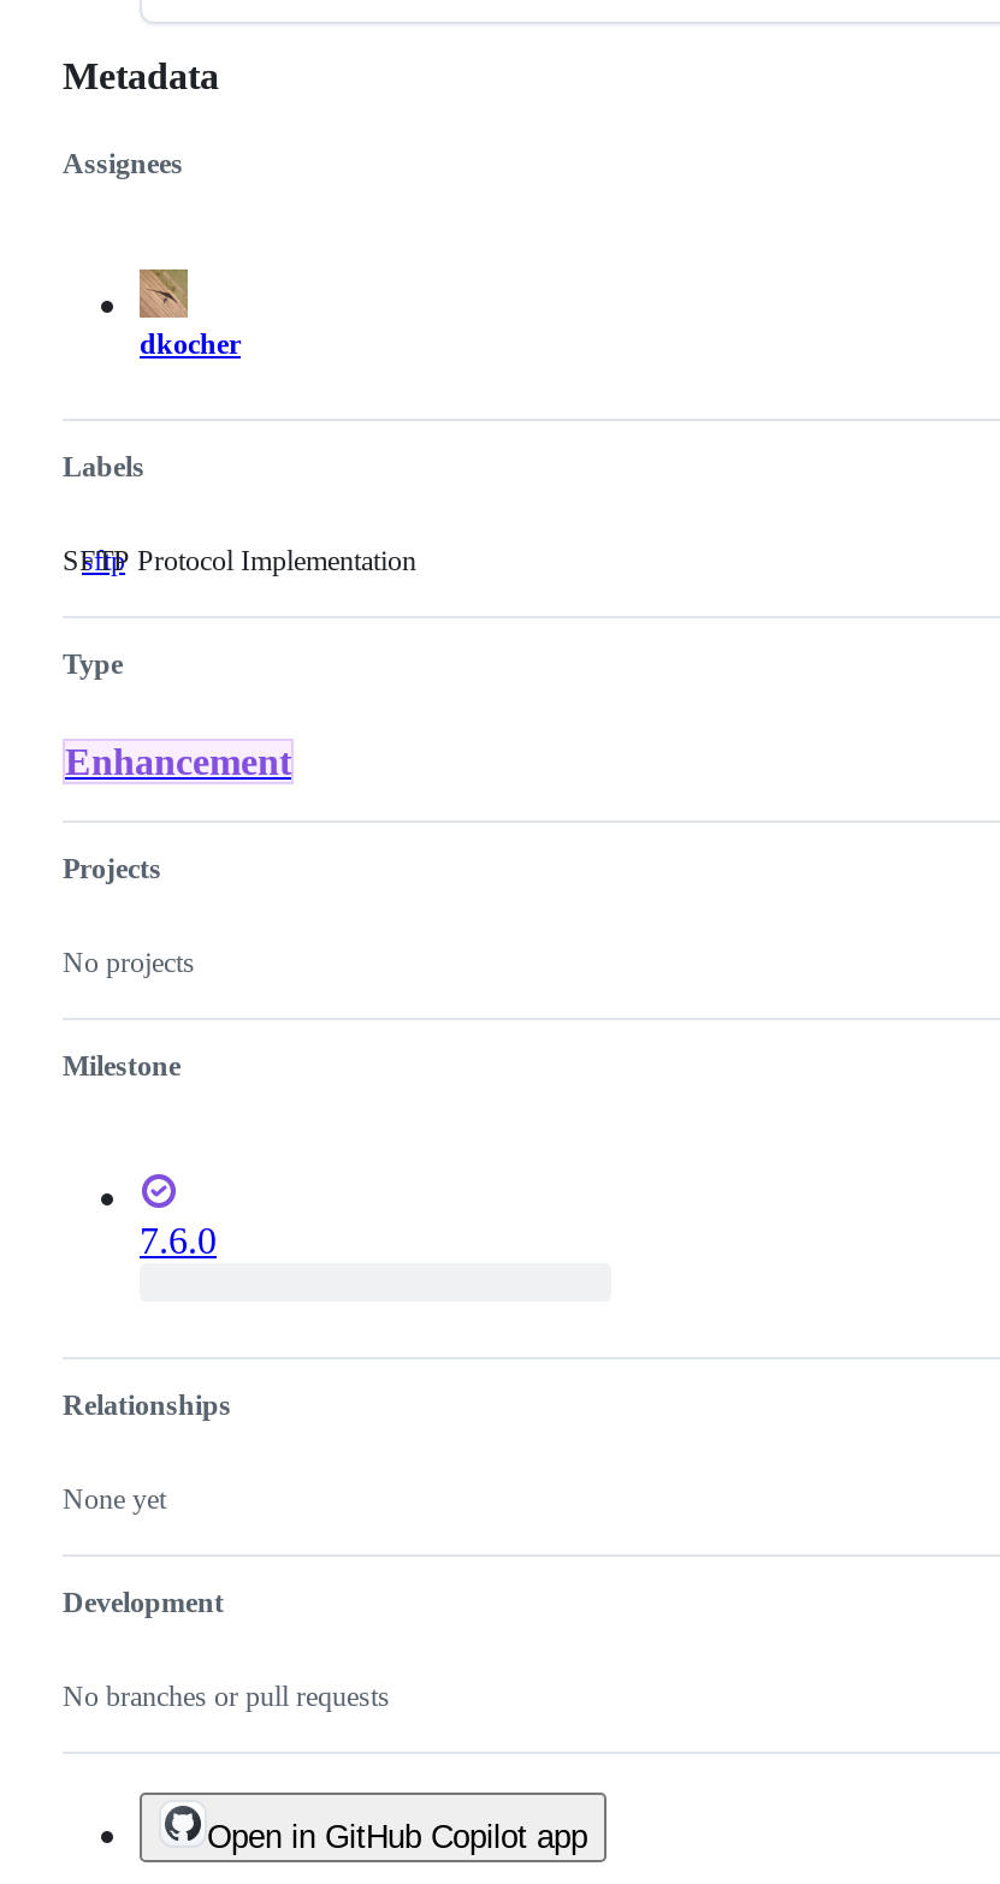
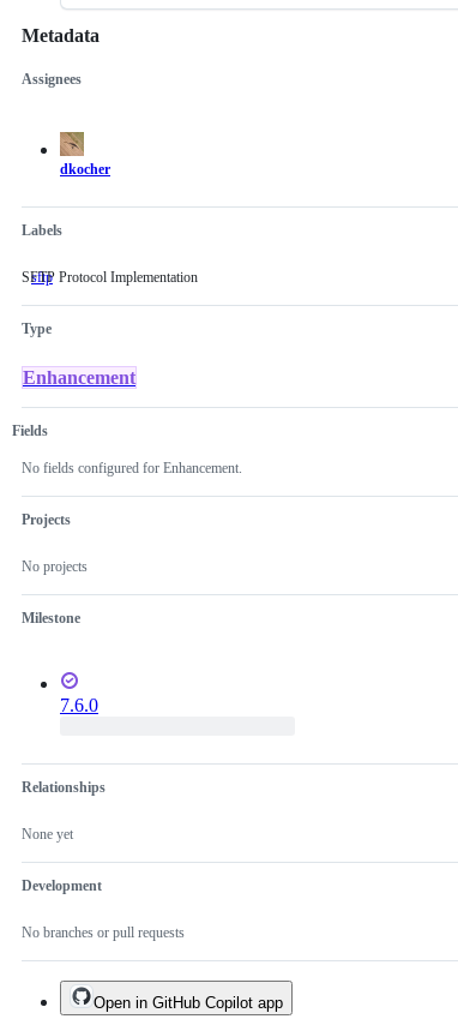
none -> [12,423,242,477] Fields | No fields configured for Enhancement.

